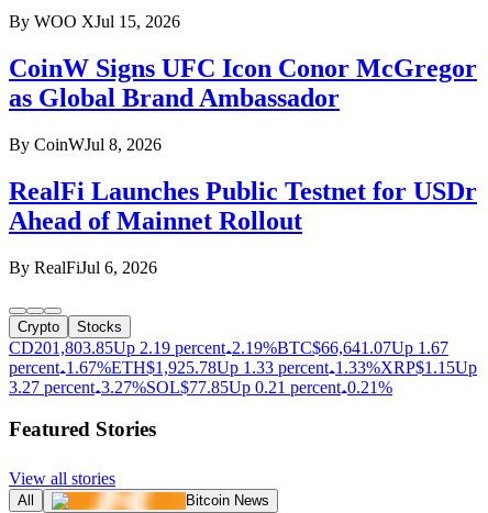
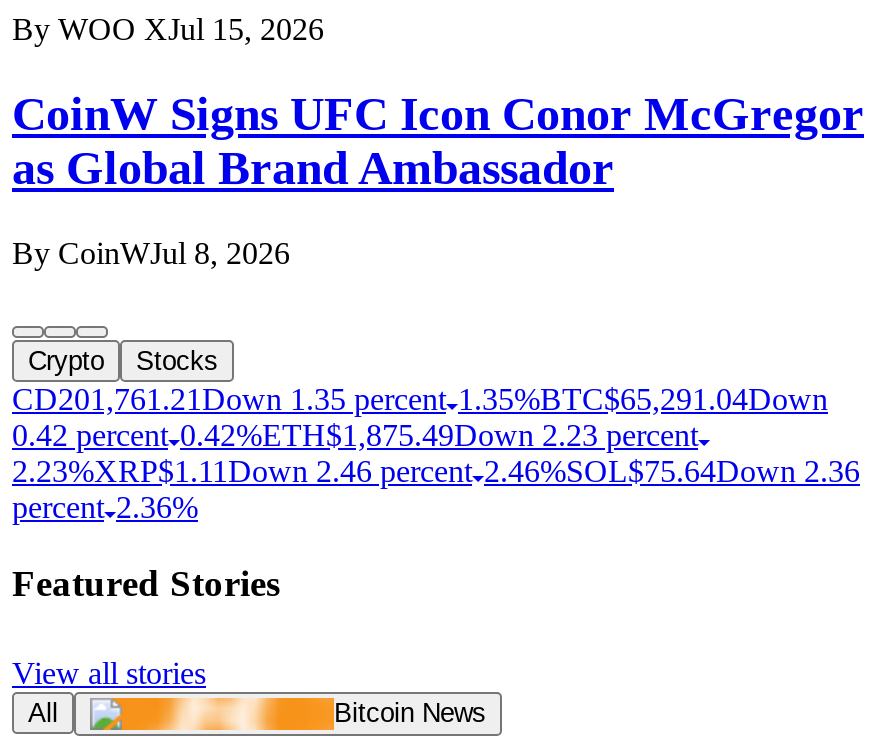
[9,177,477,276] RealFi Launches Public Testnet for USDr | Ahead of Mainnet Rollout | By RealFiJul 6, 2026 -> none
moved [18,318,122,335] -> [28,346,218,376]: Crypto | Stocks
[9,338,477,396] CD201,803.85Up 2.19 percent 2.19%BTC$66,641.07 Up 1.67 | percent 1.67%ETH$1,925.78 Up 1.33 percent 1.33%XRP$1.15 Up | 3.27 percent 3.27%SOL $77.85 Up 0.21 percent 0.21% -> [12,382,860,524] CD201,761.21Down 1.35 percent 1.35%BTC$65,291.04Down | 0.42 percent 0.42%ETH$1,875.49Down 2.23 percent | 2.23%XRP$1.11 Down 2.46 percent 2.46%SOL $75.64Down 2.36 | percent 2.36%

